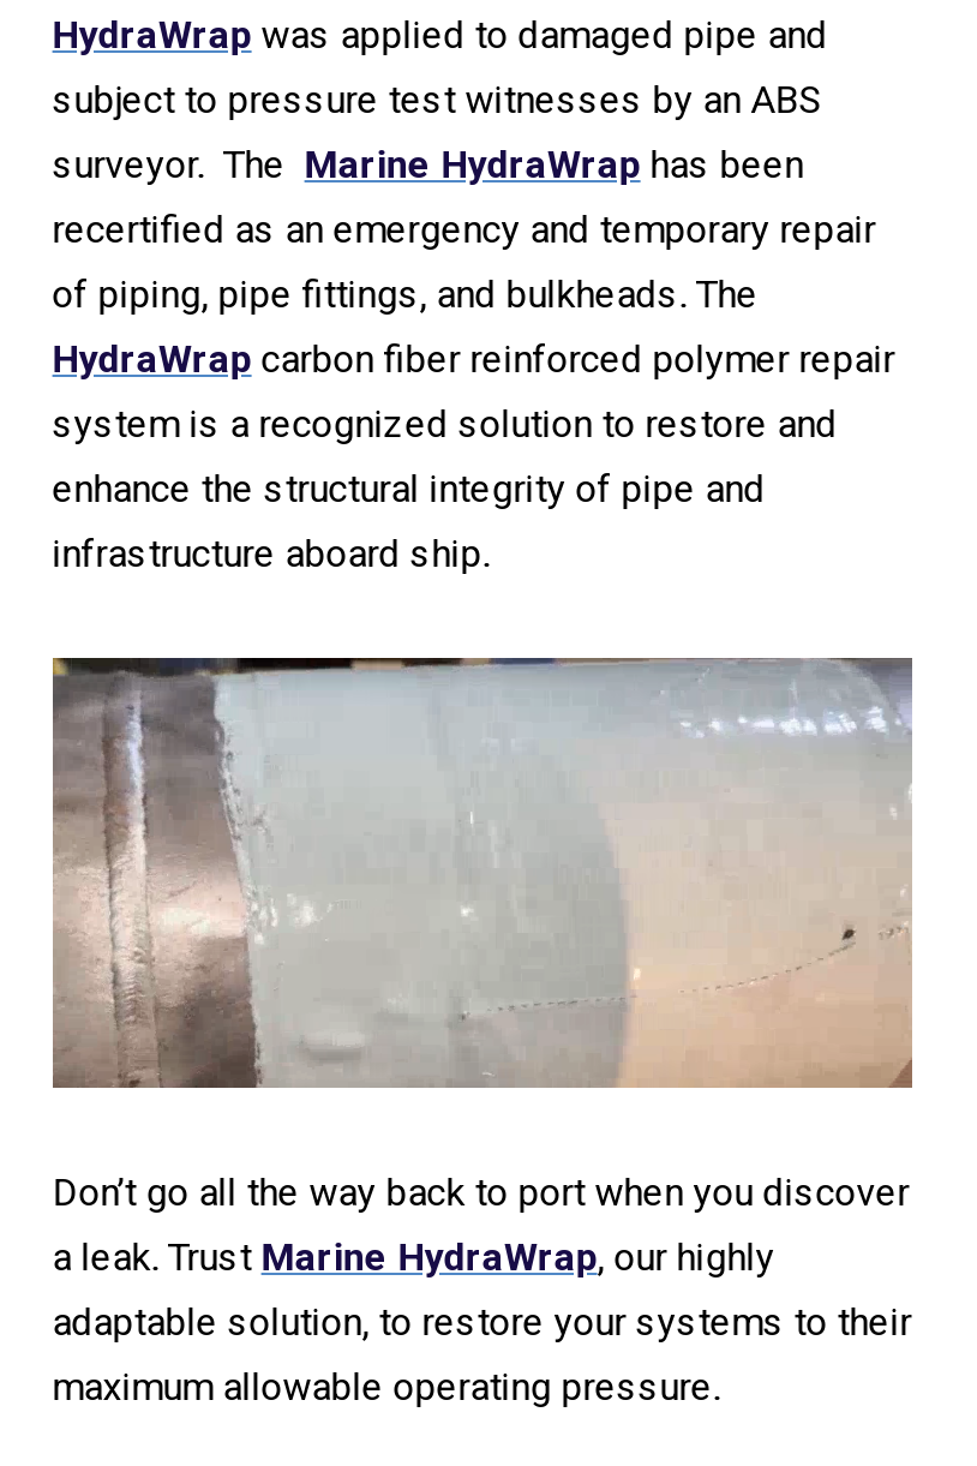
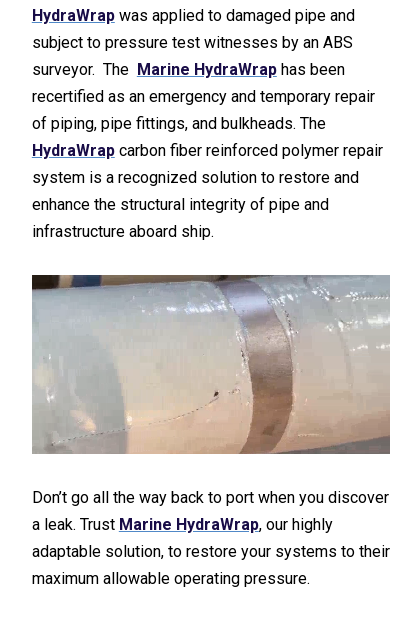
[50,656,915,1090] [image] -> [31,274,391,455] [image]

